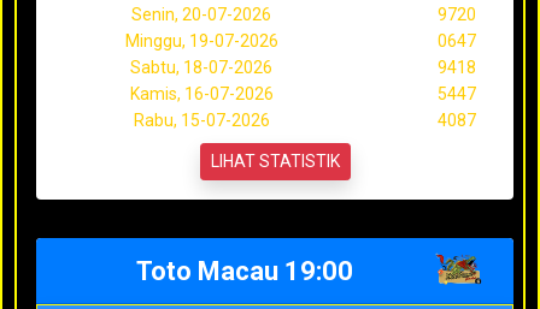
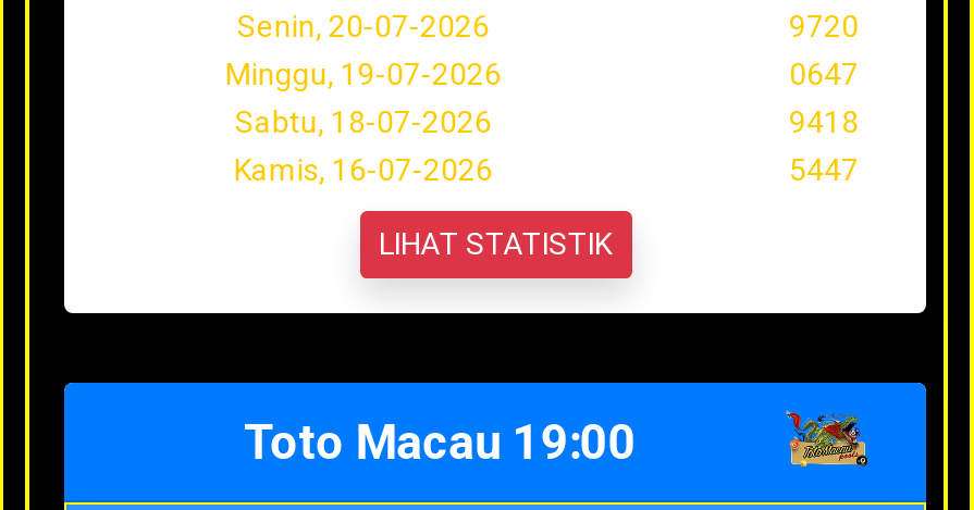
[134,111,476,130] Rabu, 15-07-2026 | 4087 -> none

